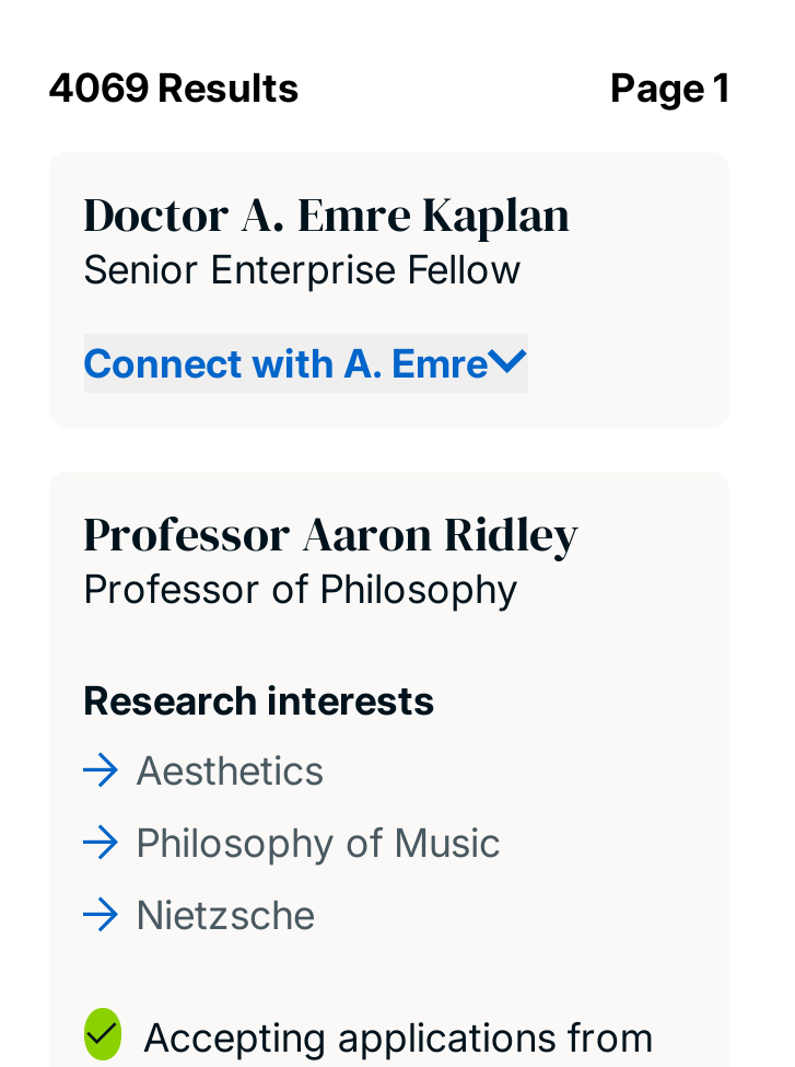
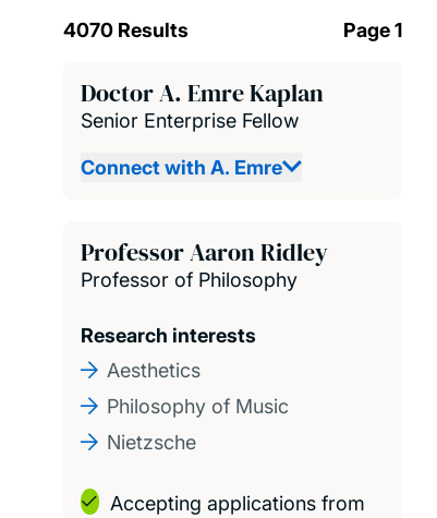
[48,65,300,111] 4069 Results -> [63,19,188,41] 4070 Results

